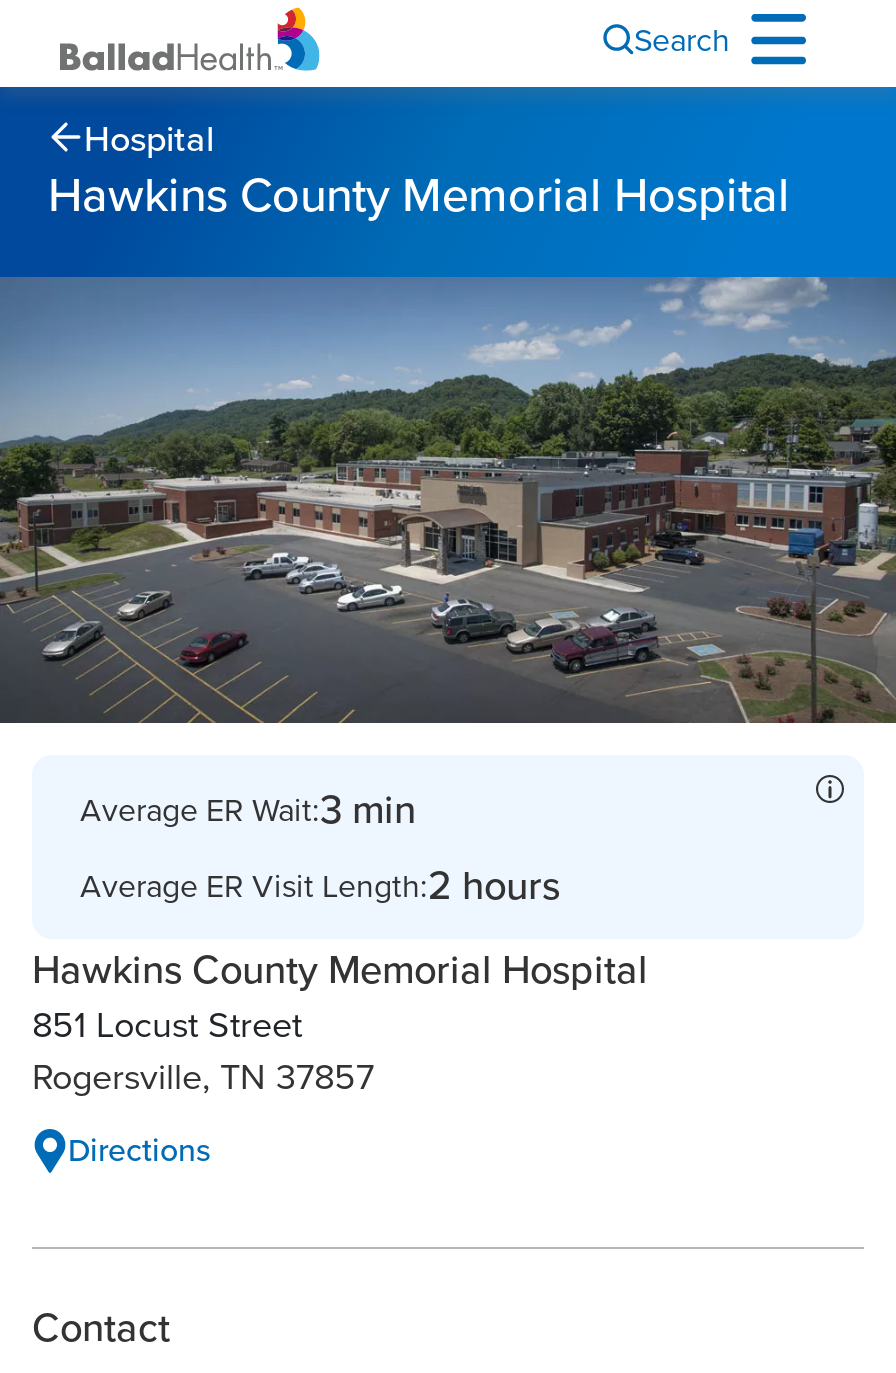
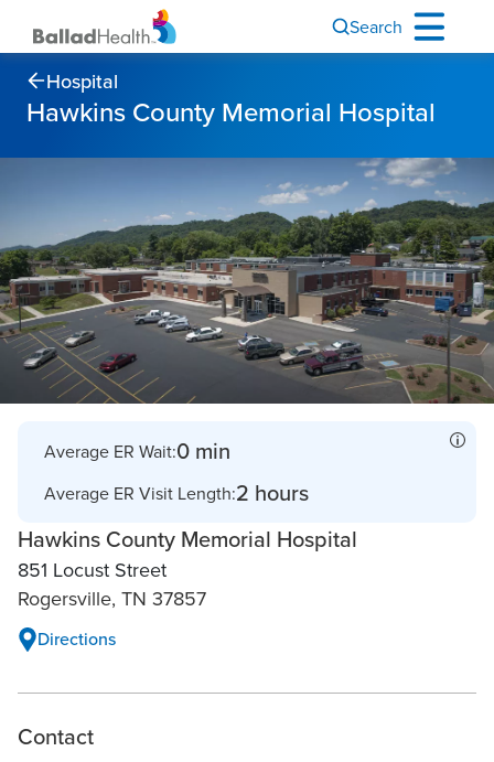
[80,779,416,837] Average ER Wait:3 min -> [44,434,230,466] Average ER Wait:0 min

